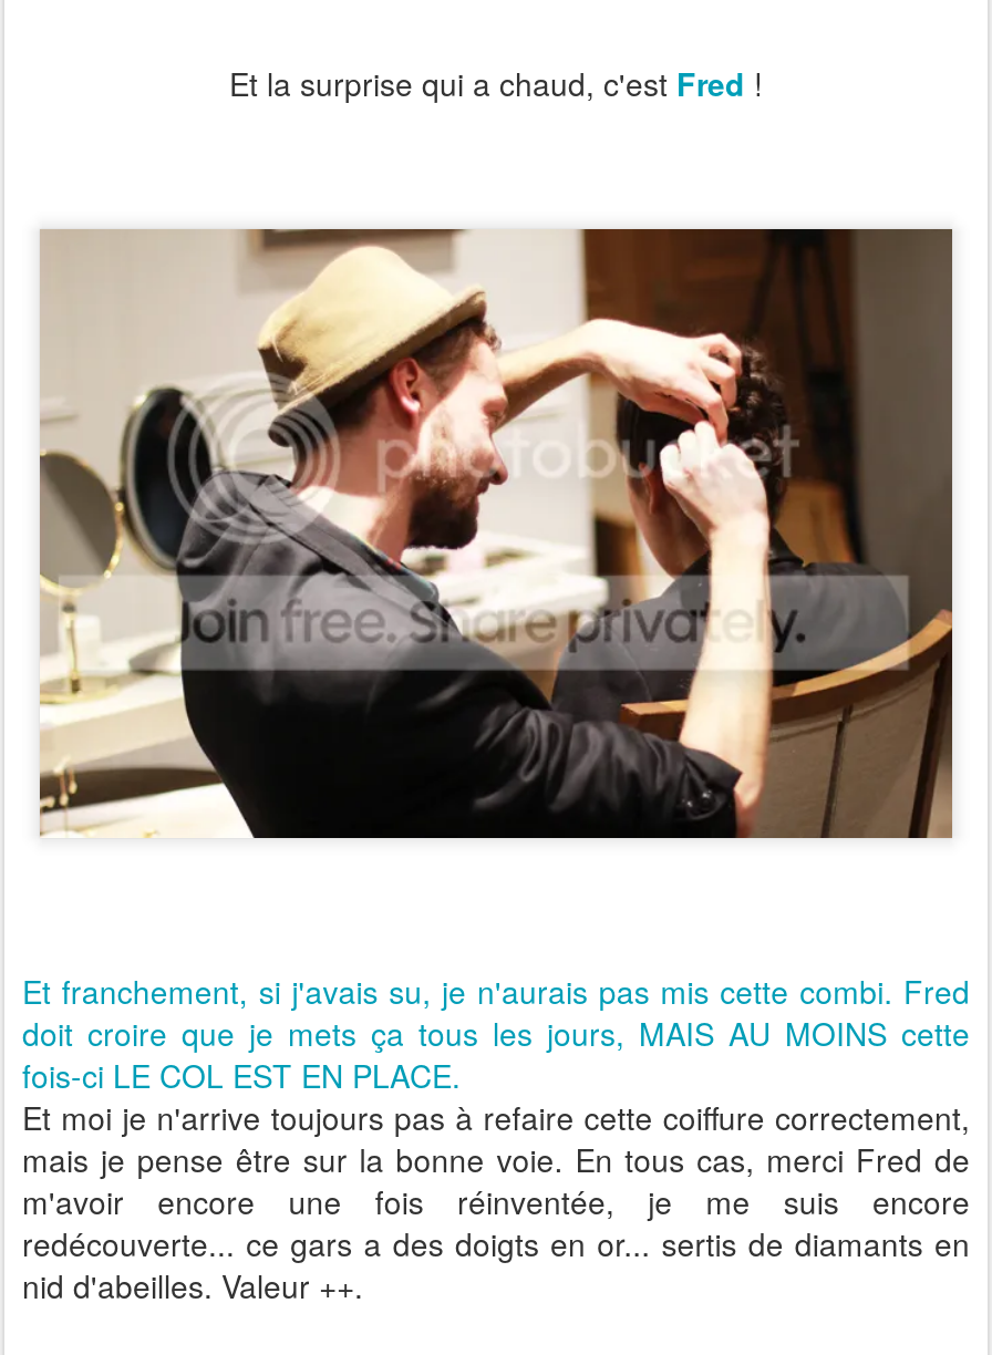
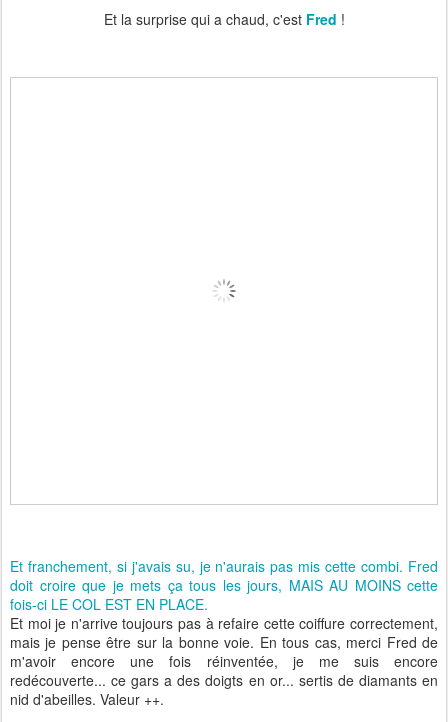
[38,225,957,842] [image] -> none

